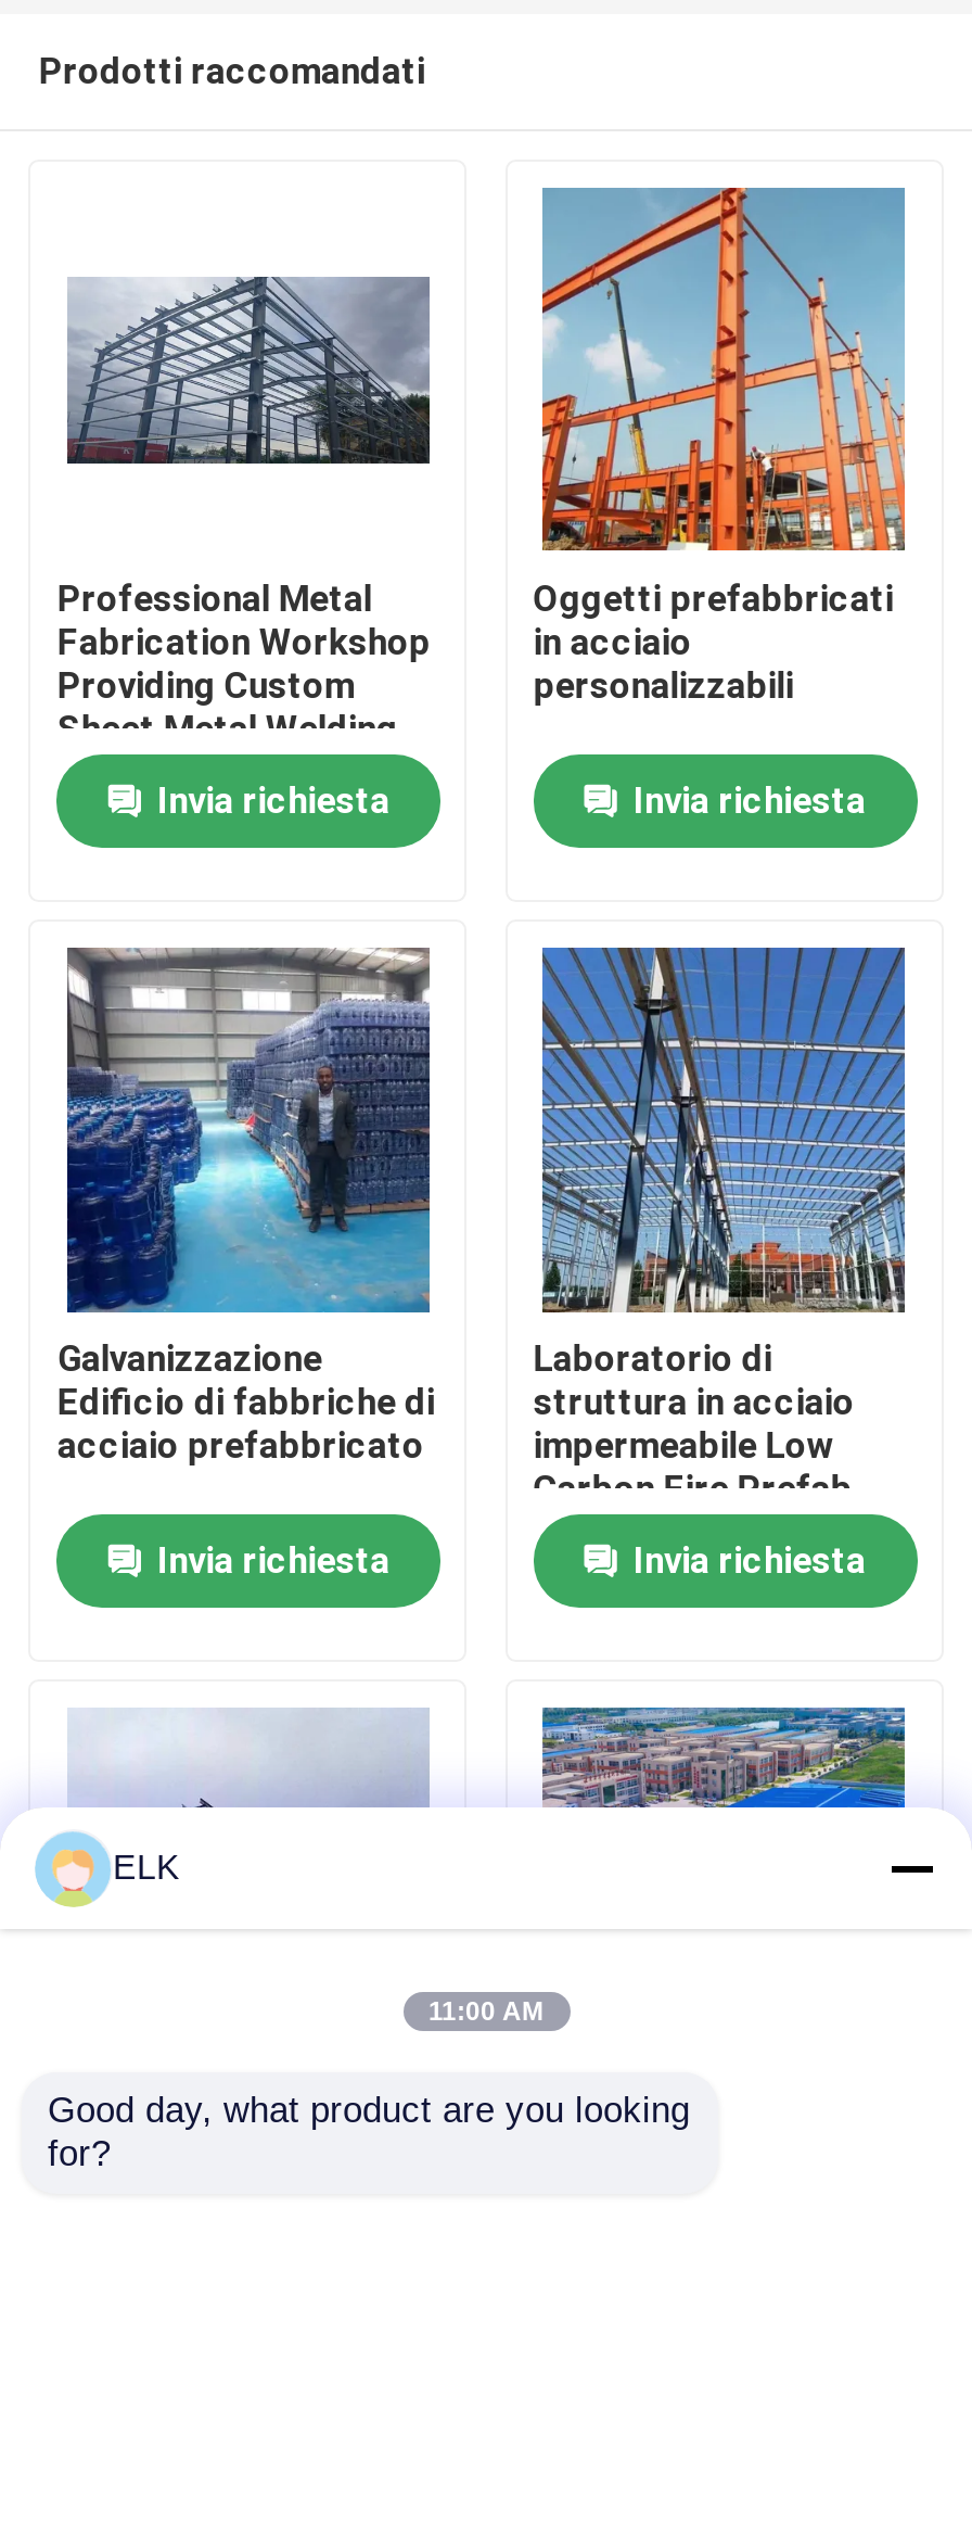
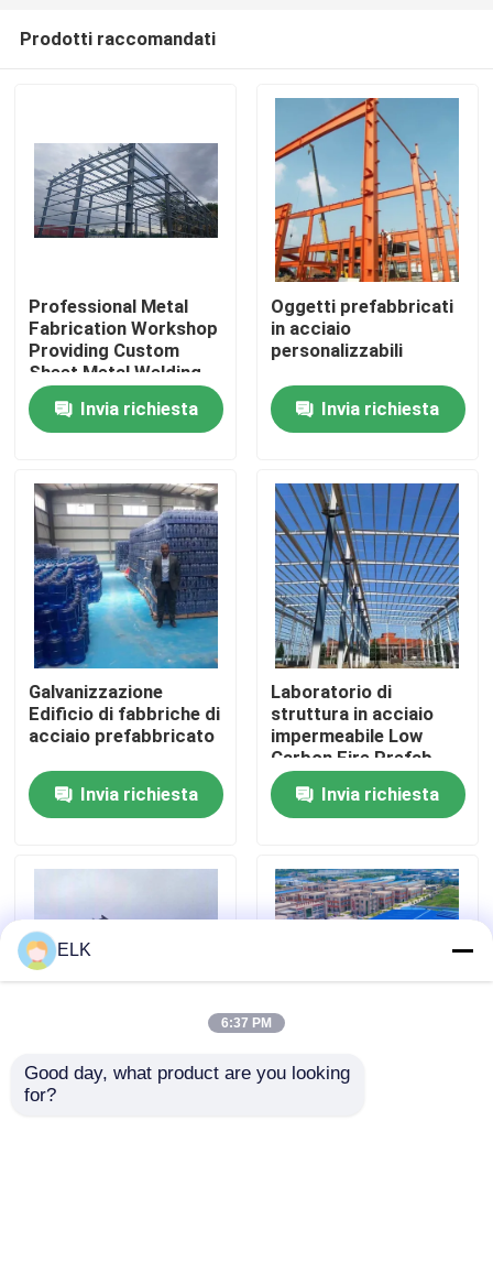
[429,1996,543,2027] 11:00 AM -> [221,1015,272,1031] 6:37 PM

